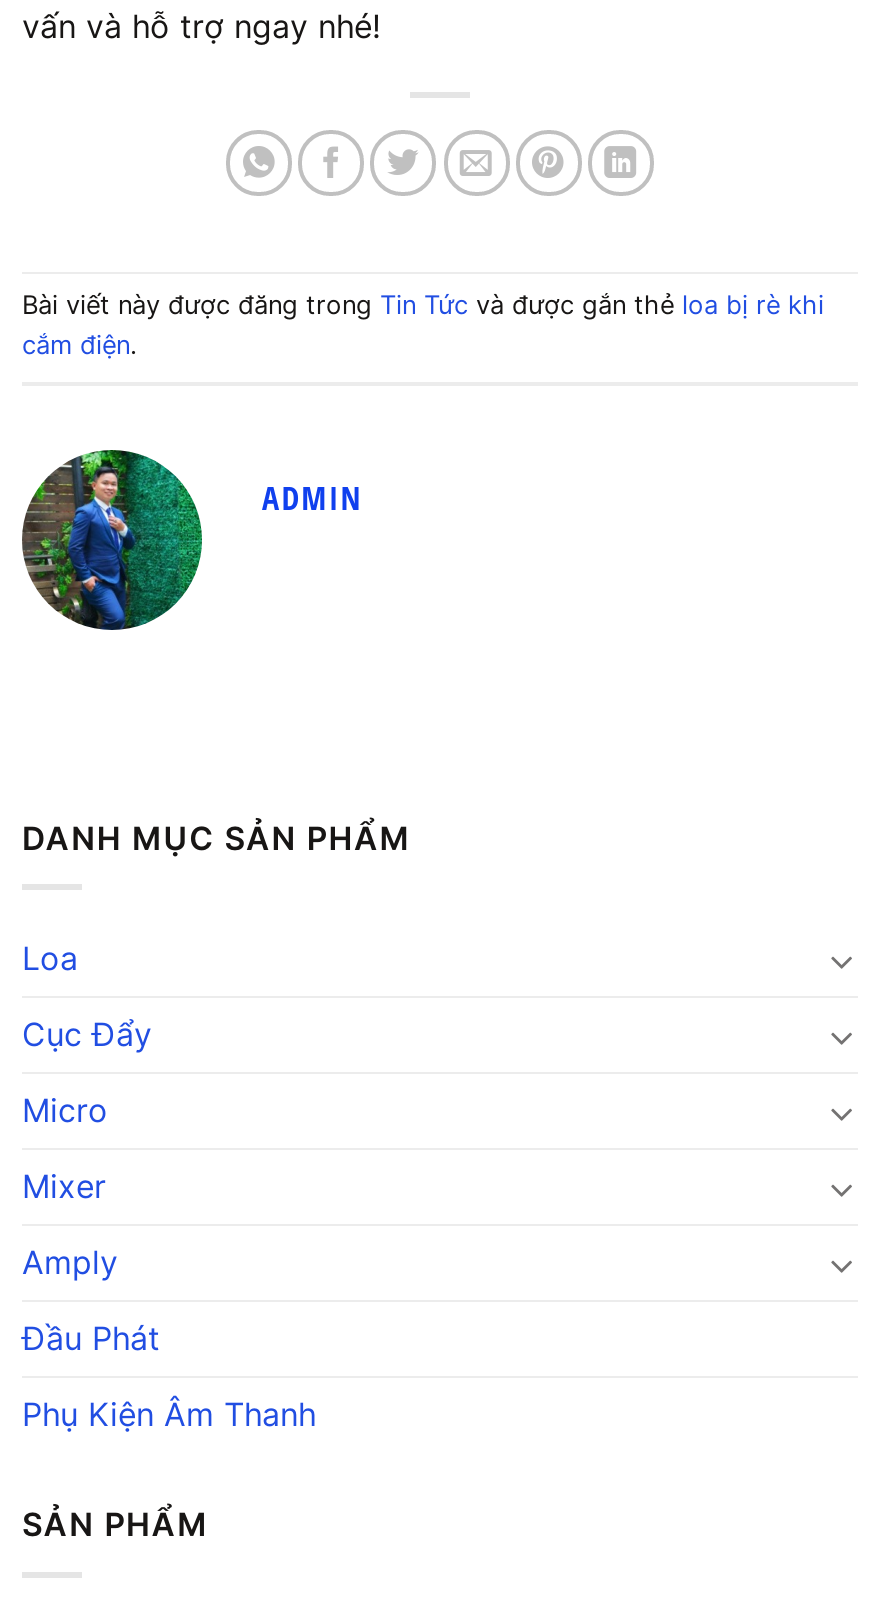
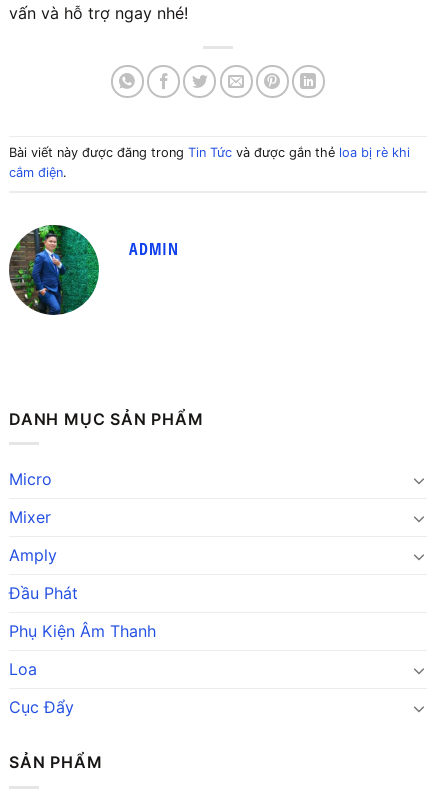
moved [22,938,152,1054] -> [9,659,74,717]: Loa | Cục Đẩy
moved [22,1090,316,1434] -> [9,469,156,641]: Micro | Mixer | Amply | Đầu Phát | Phụ Kiện Âm Thanh

